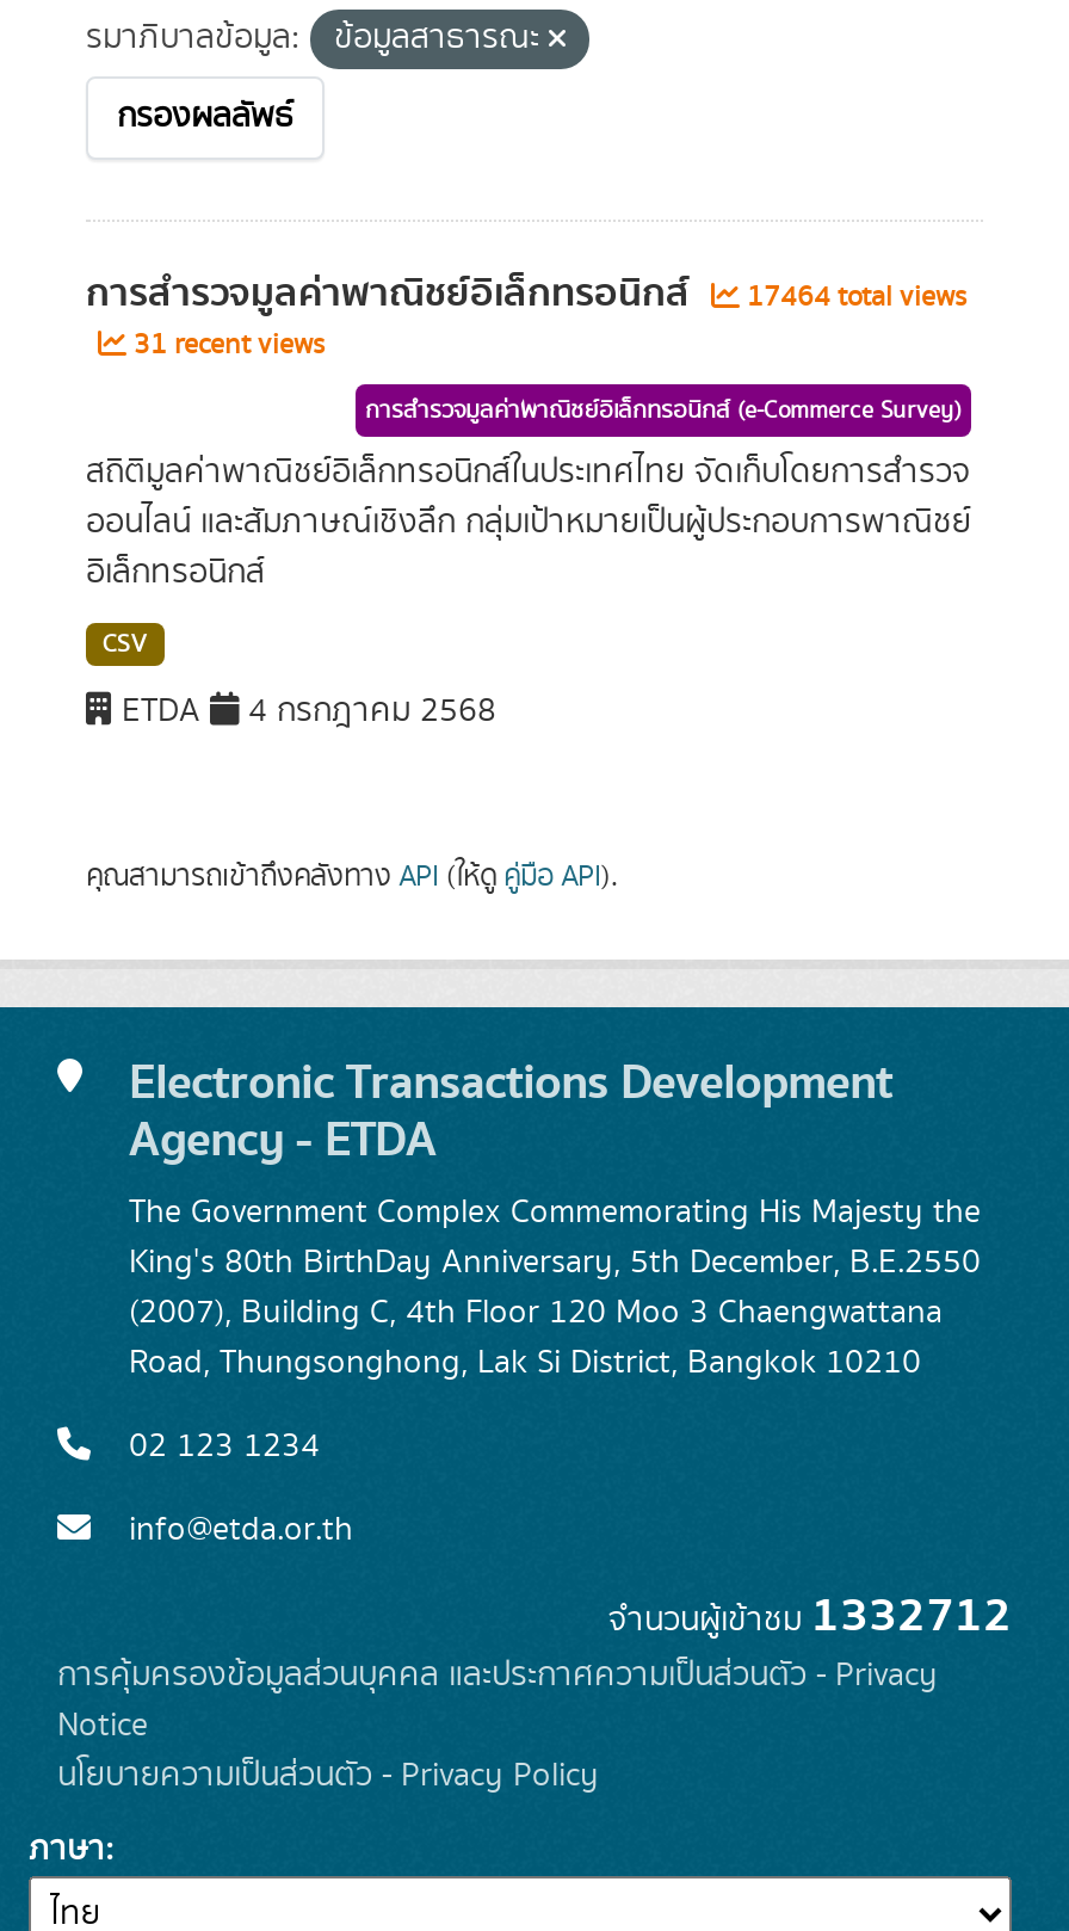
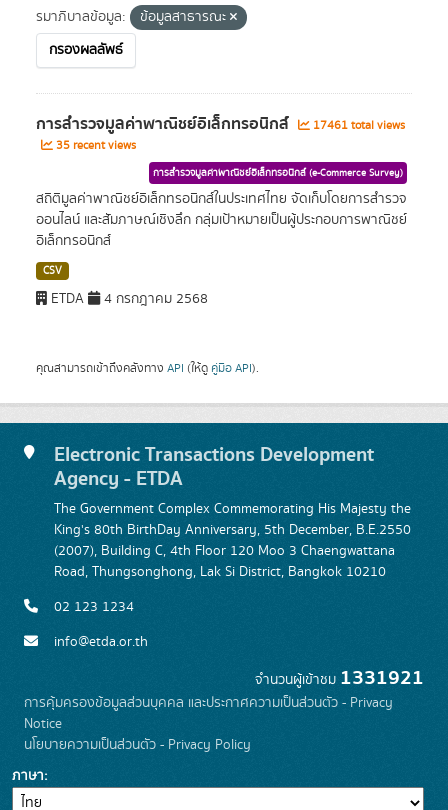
[86,263,966,325] การสำรวจมูลค่าพาณิชย์อิเล็กทรอนิกส์ 17464 total views -> [36,111,405,137] การสำรวจมูลค่าพาณิชย์อิเล็กทรอนิกส์ 17461 total views
[126,325,325,365] 31 recent views -> [53,137,136,154] 35 recent views
[608,1578,1012,1654] จำนวนผู้เข้าชม1332712 -> [255,662,424,694] จำนวนผู้เข้าชม1331921

